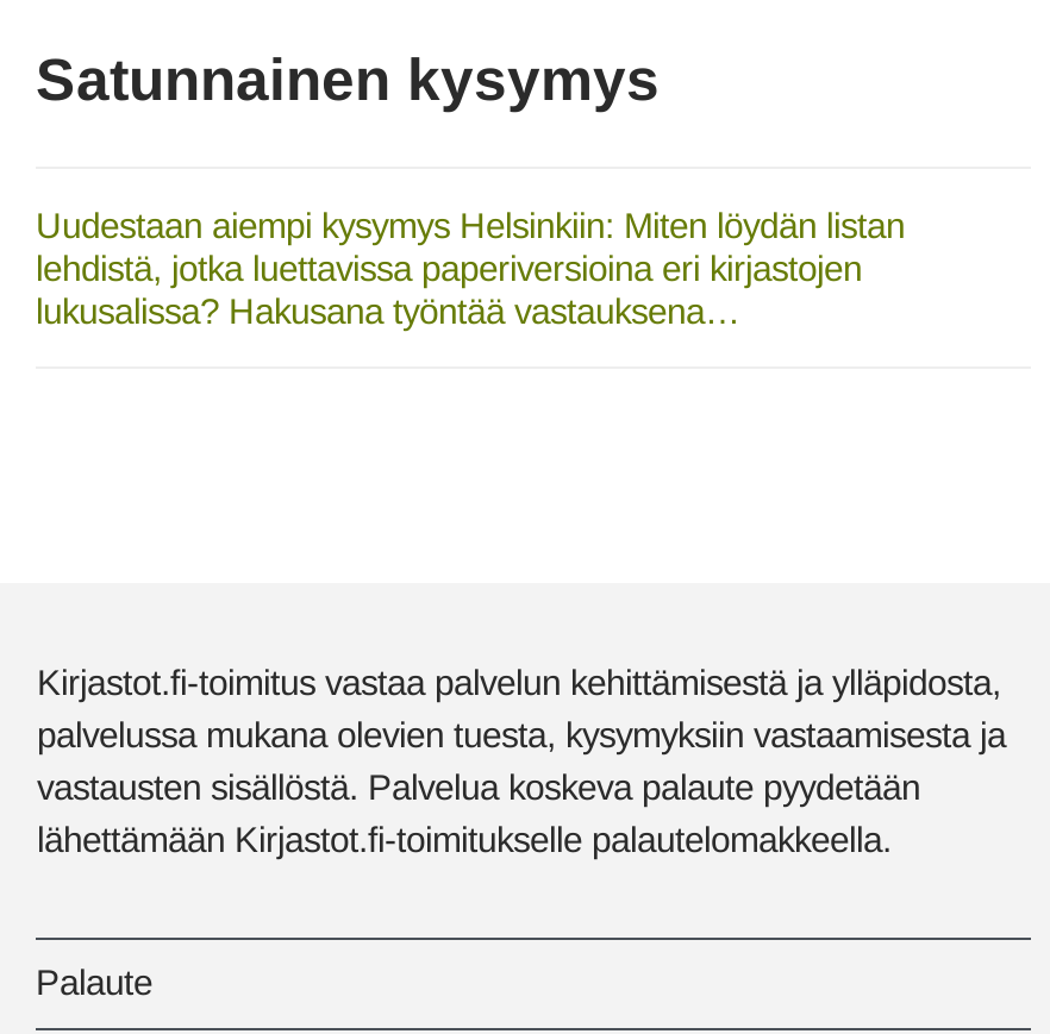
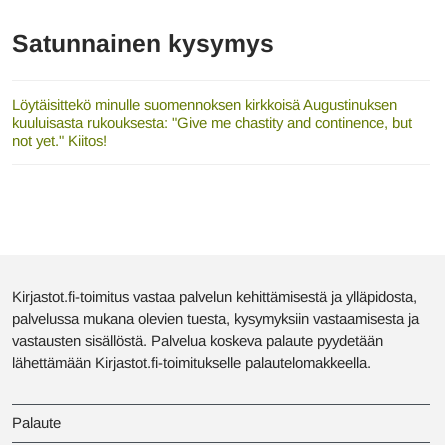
[36,203,905,330] Uudestaan aiempi kysymys Helsinkiin: Miten löydän listan | lehdistä, jotka luettavissa paperiversioina eri kirjastojen | lukusalissa? Hakusana työntää vastauksena… -> [12,95,412,148] Löytäisittekö minulle suomennoksen kirkkoisä Augustinuksen | kuuluisasta rukouksesta: "Give me chastity and continence, but | not yet." Kiitos!

